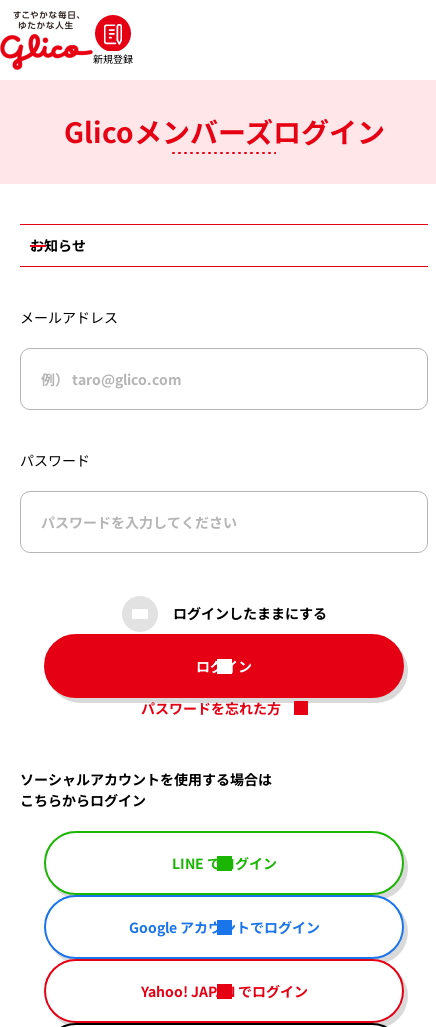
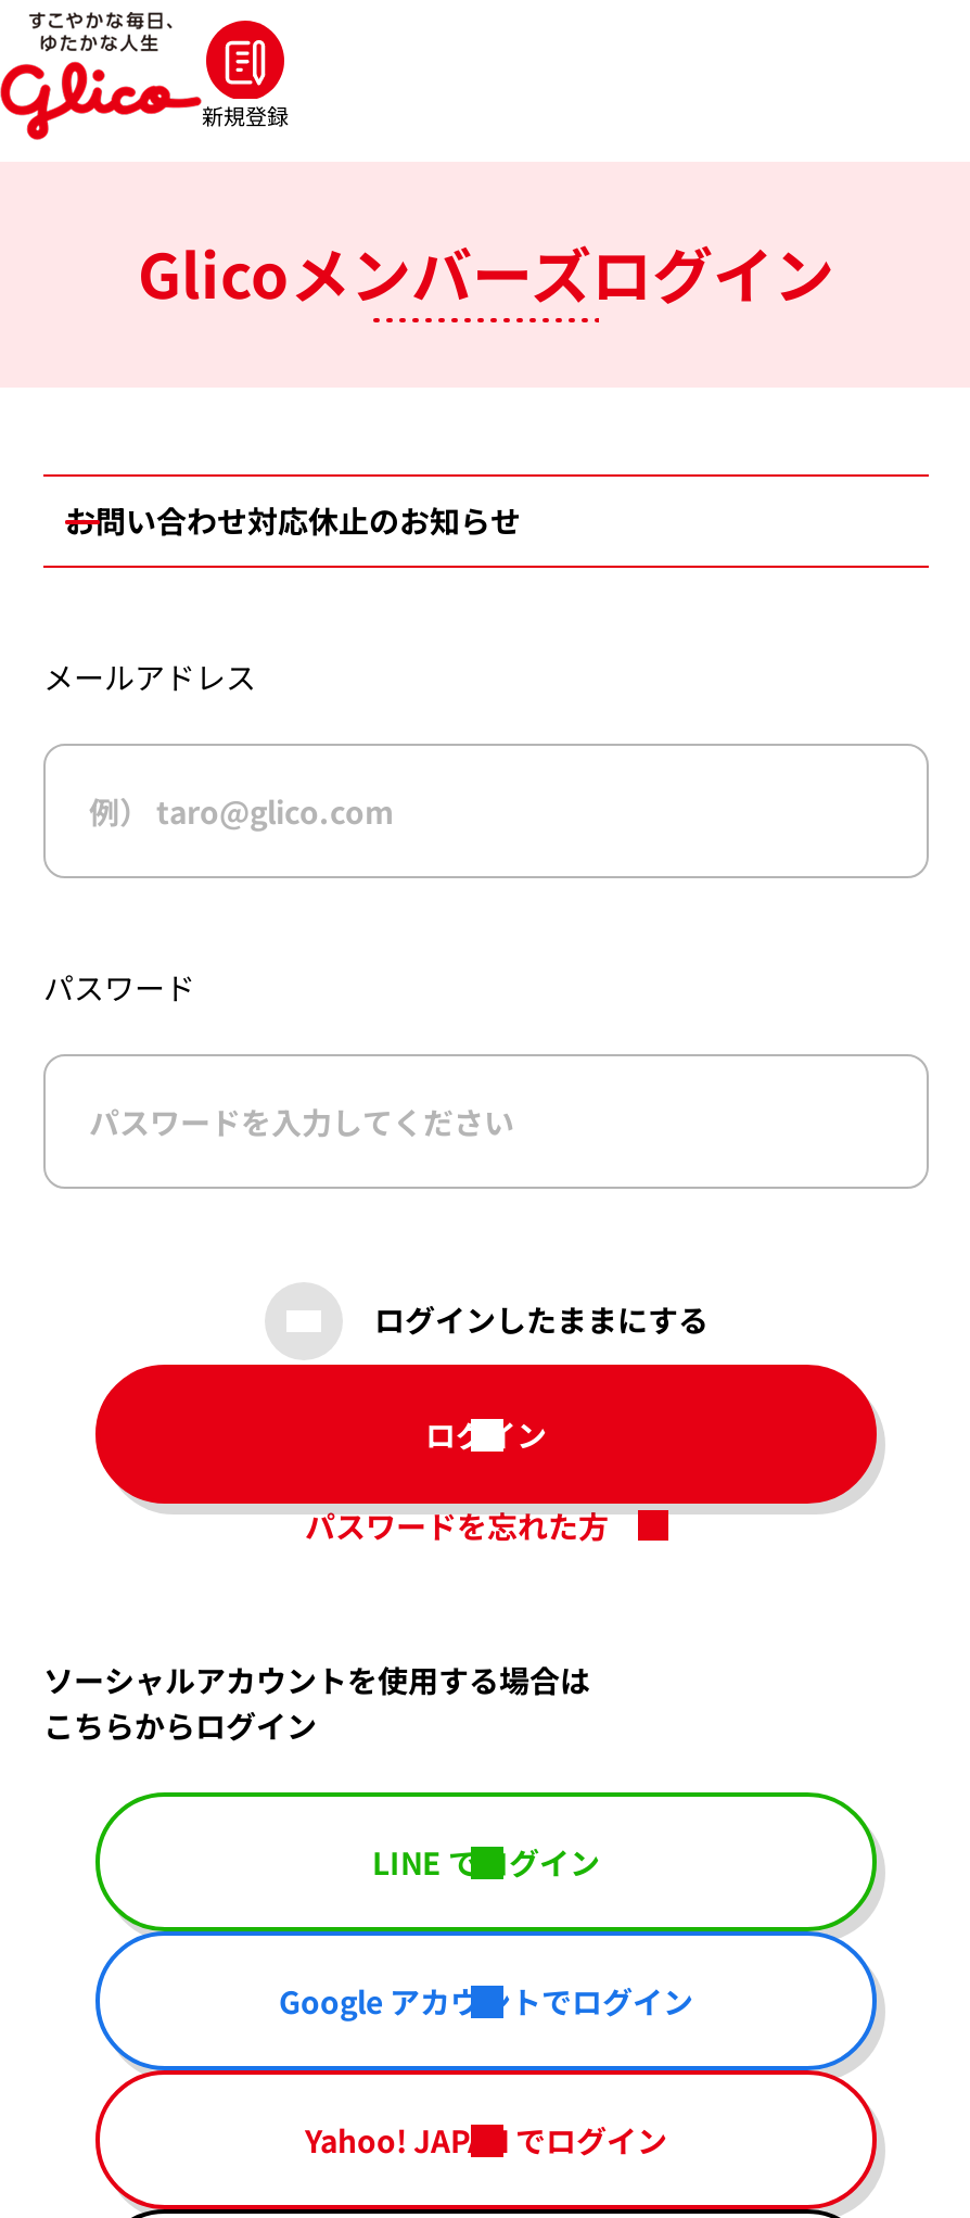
[30,235,86,255] お知らせ -> [65,498,521,542] お問い合わせ対応休止のお知らせ

